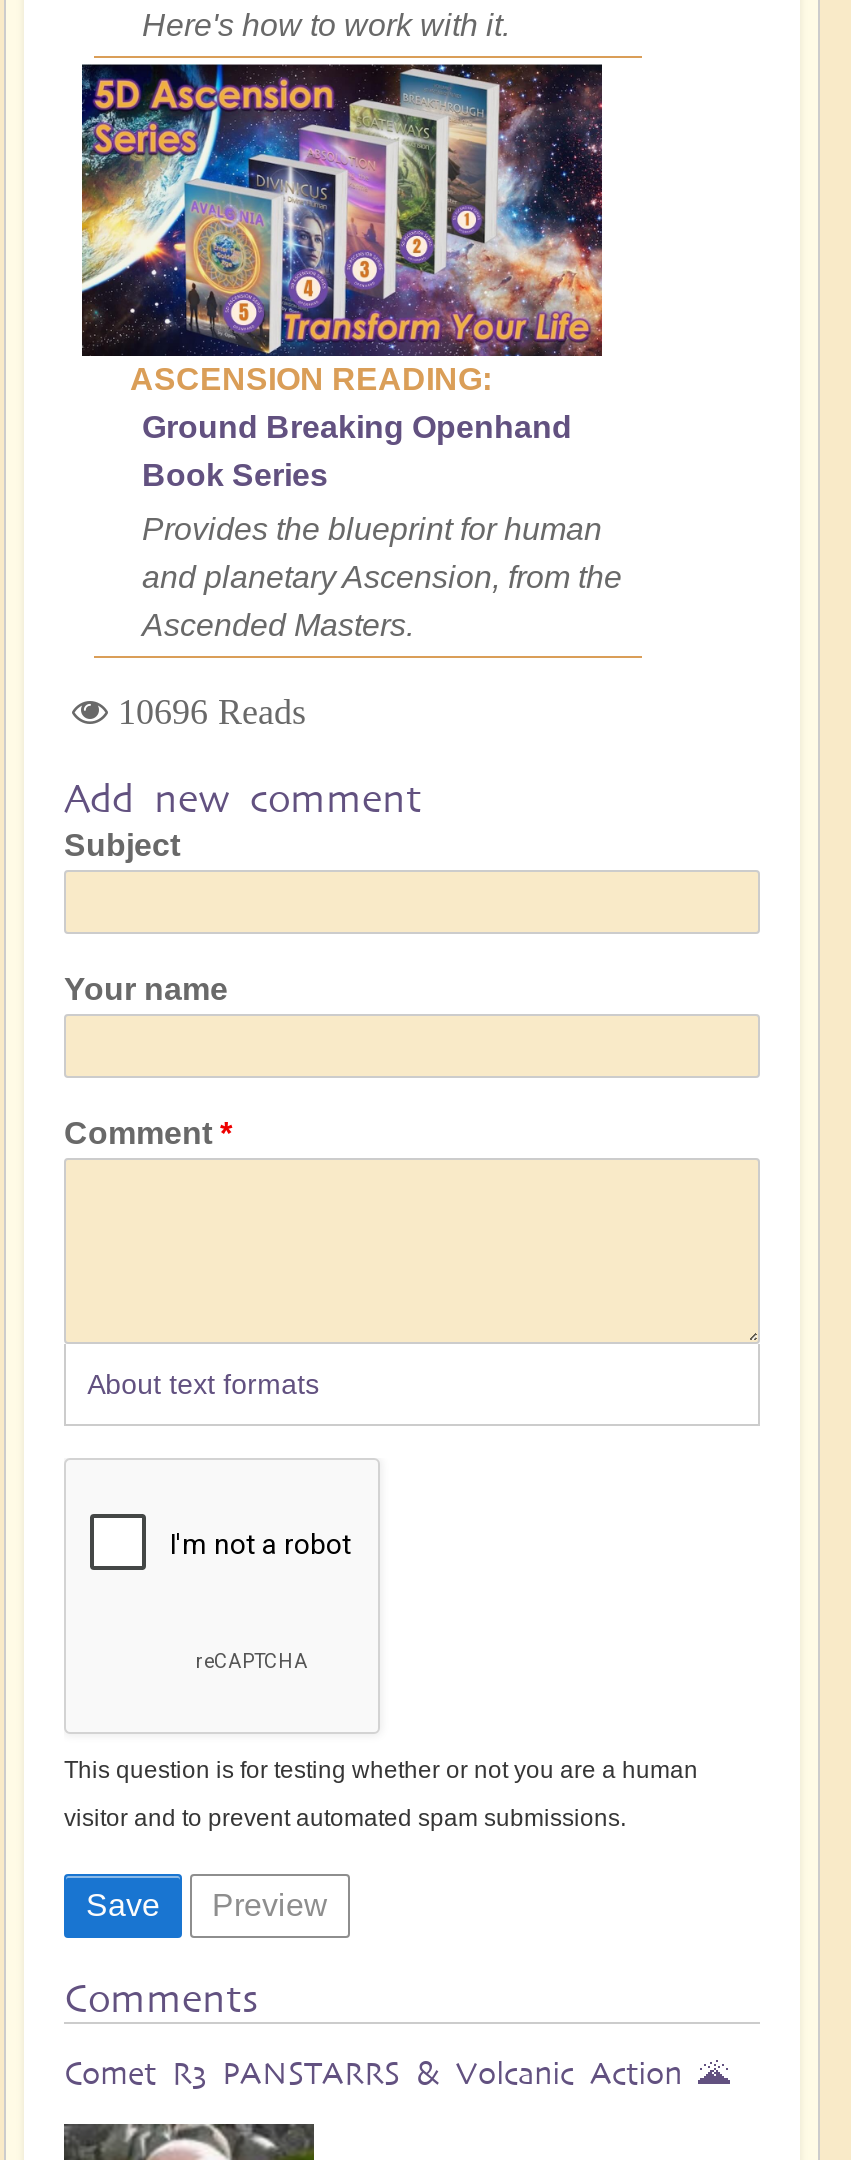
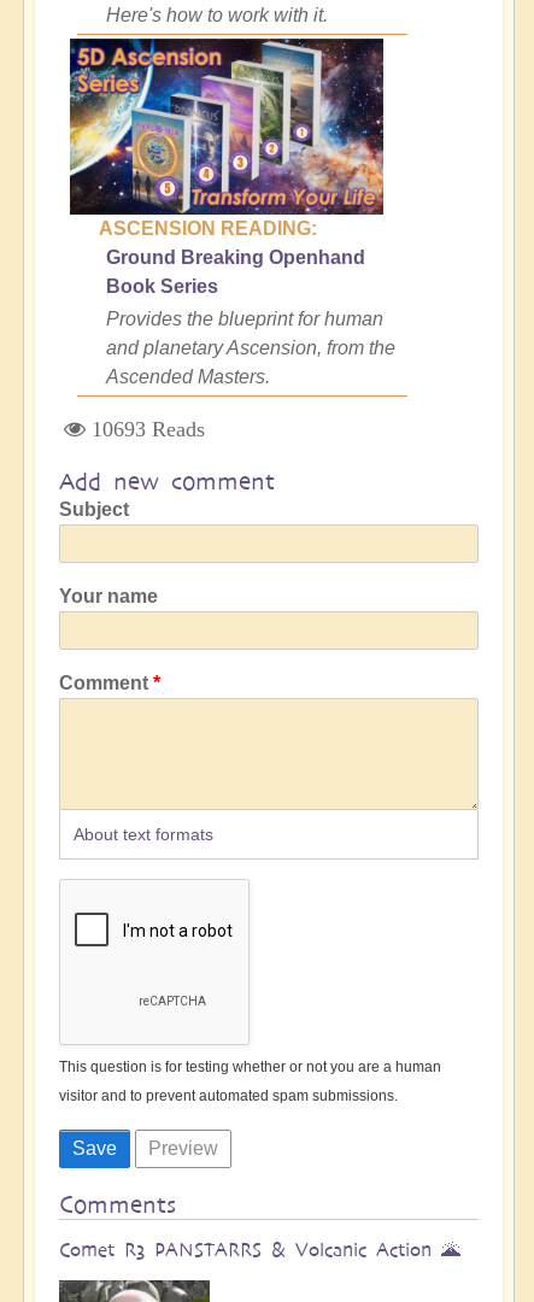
[118,694,306,730] 10696 Reads -> [92,418,205,440] 10693 Reads

